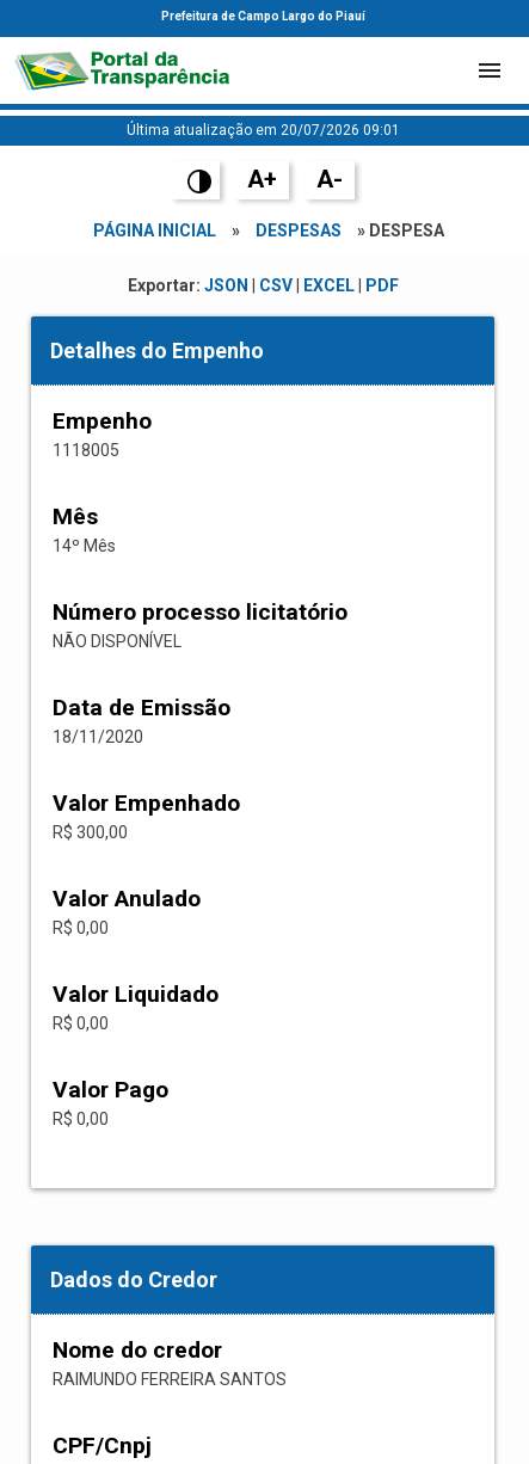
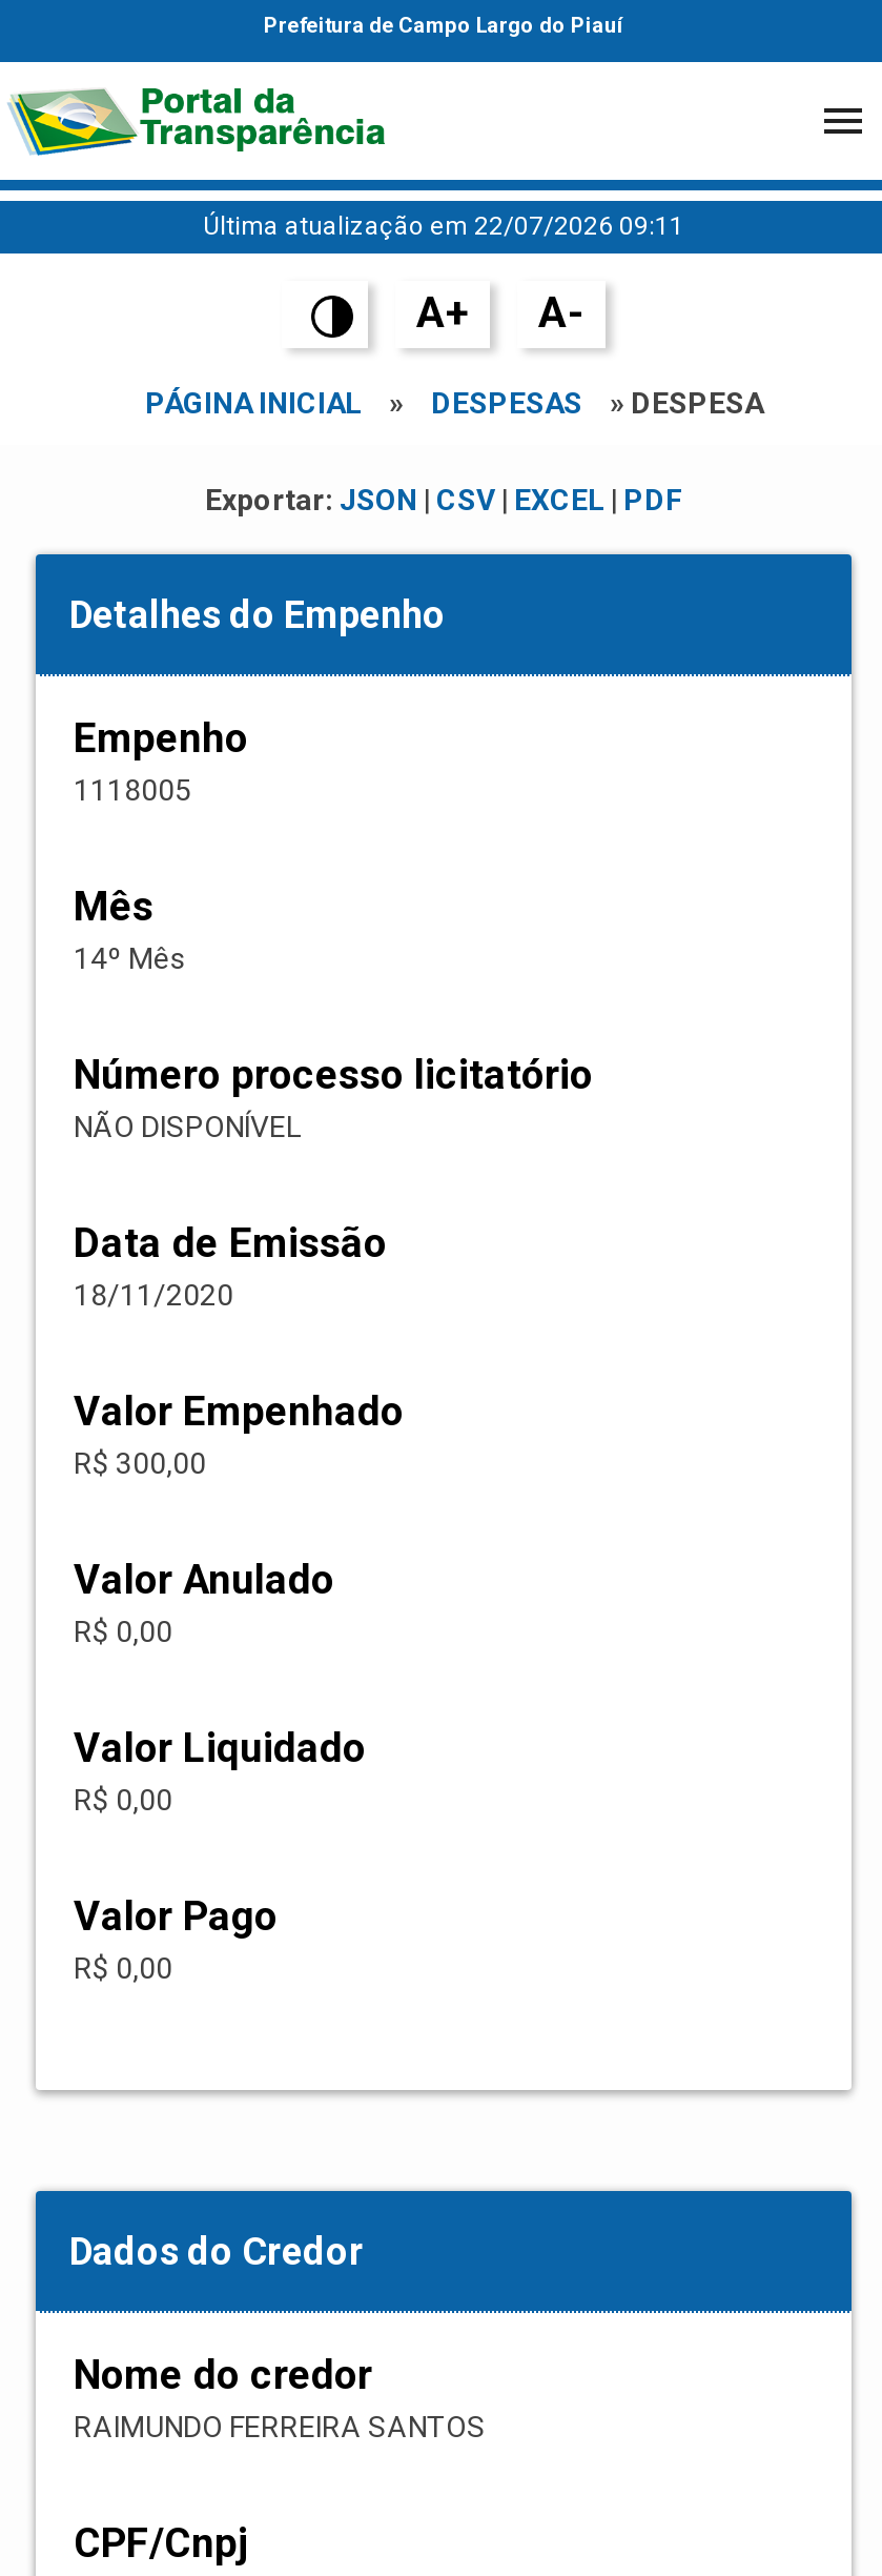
[126,122,399,139] Última atualização em 20/07/2026 09:01 -> [203,211,684,241] Última atualização em 22/07/2026 09:11

